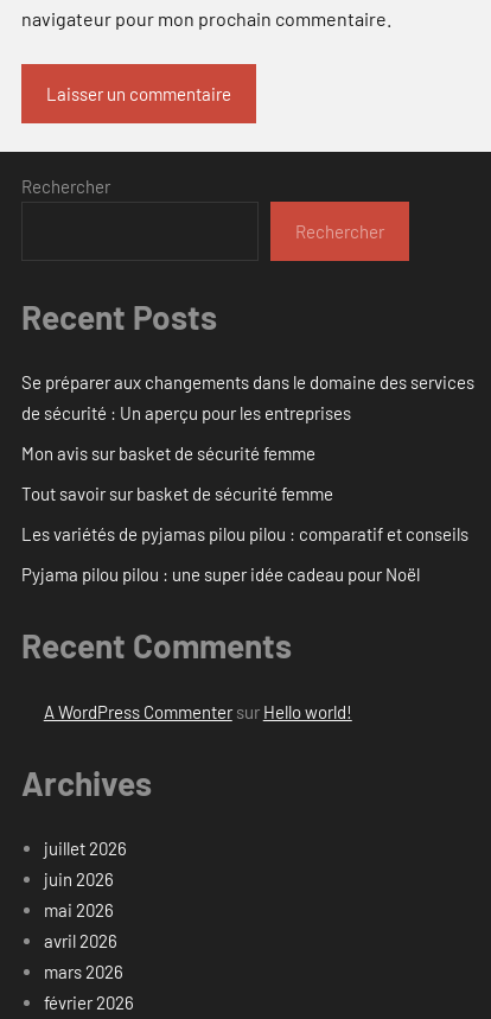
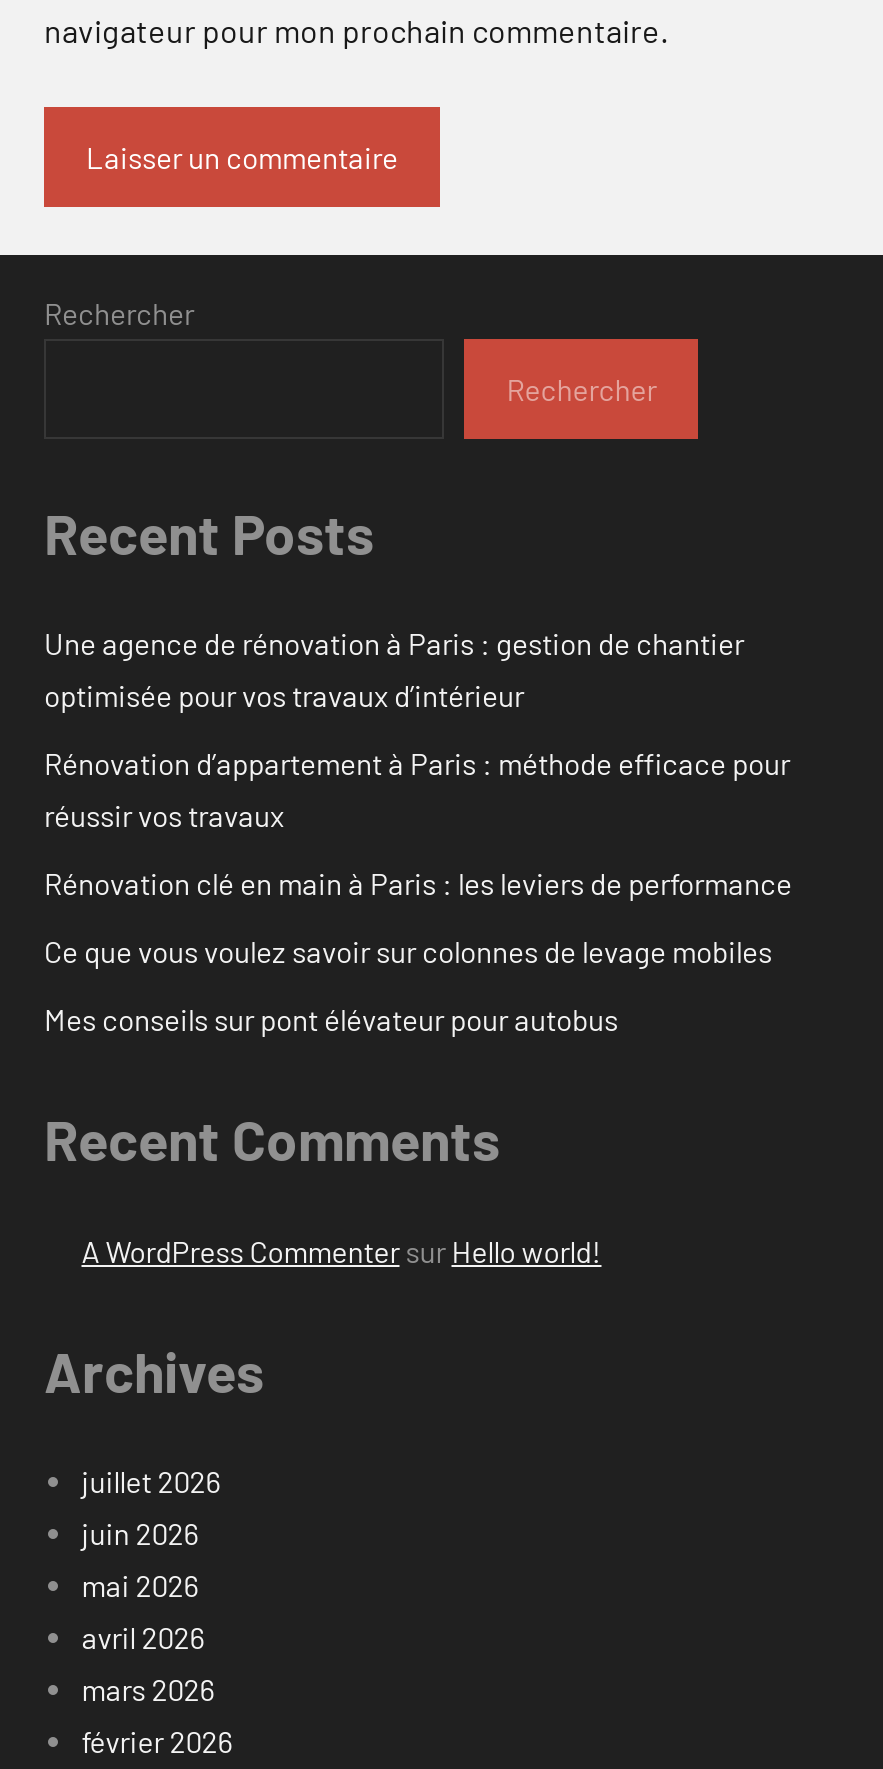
[21,372,474,424] Se préparer aux changements dans le domaine des services | de sécurité : Un aperçu pour les entreprises -> [44,626,744,714] Une agence de rénovation à Paris : gestion de chantier | optimisée pour vos travaux d’intérieur
[21,443,315,464] Mon avis sur basket de sécurité femme -> [44,746,790,834] Rénovation d’appartement à Paris : méthode efficace pour | réussir vos travaux
[21,483,333,505] Tout savoir sur basket de sécurité femme -> [44,866,792,902] Rénovation clé en main à Paris : les leviers de performance
[21,523,468,545] Les variétés de pyjamas pilou pilou : comparatif et conseils -> [44,934,772,970] Ce que vous voulez savoir sur colonnes de levage mobiles
[21,564,420,585] Pyjama pilou pilou : une super idée cadeau pour Noël -> [44,1002,618,1038] Mes conseils sur pont élévateur pour autobus

